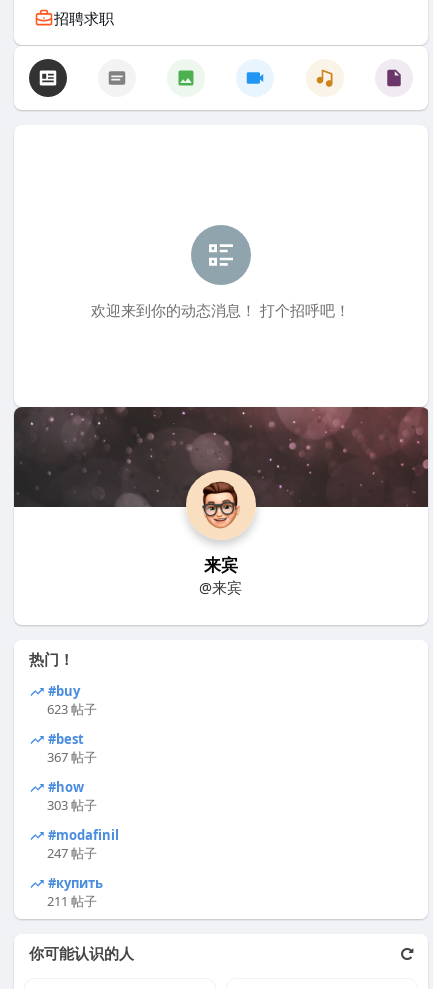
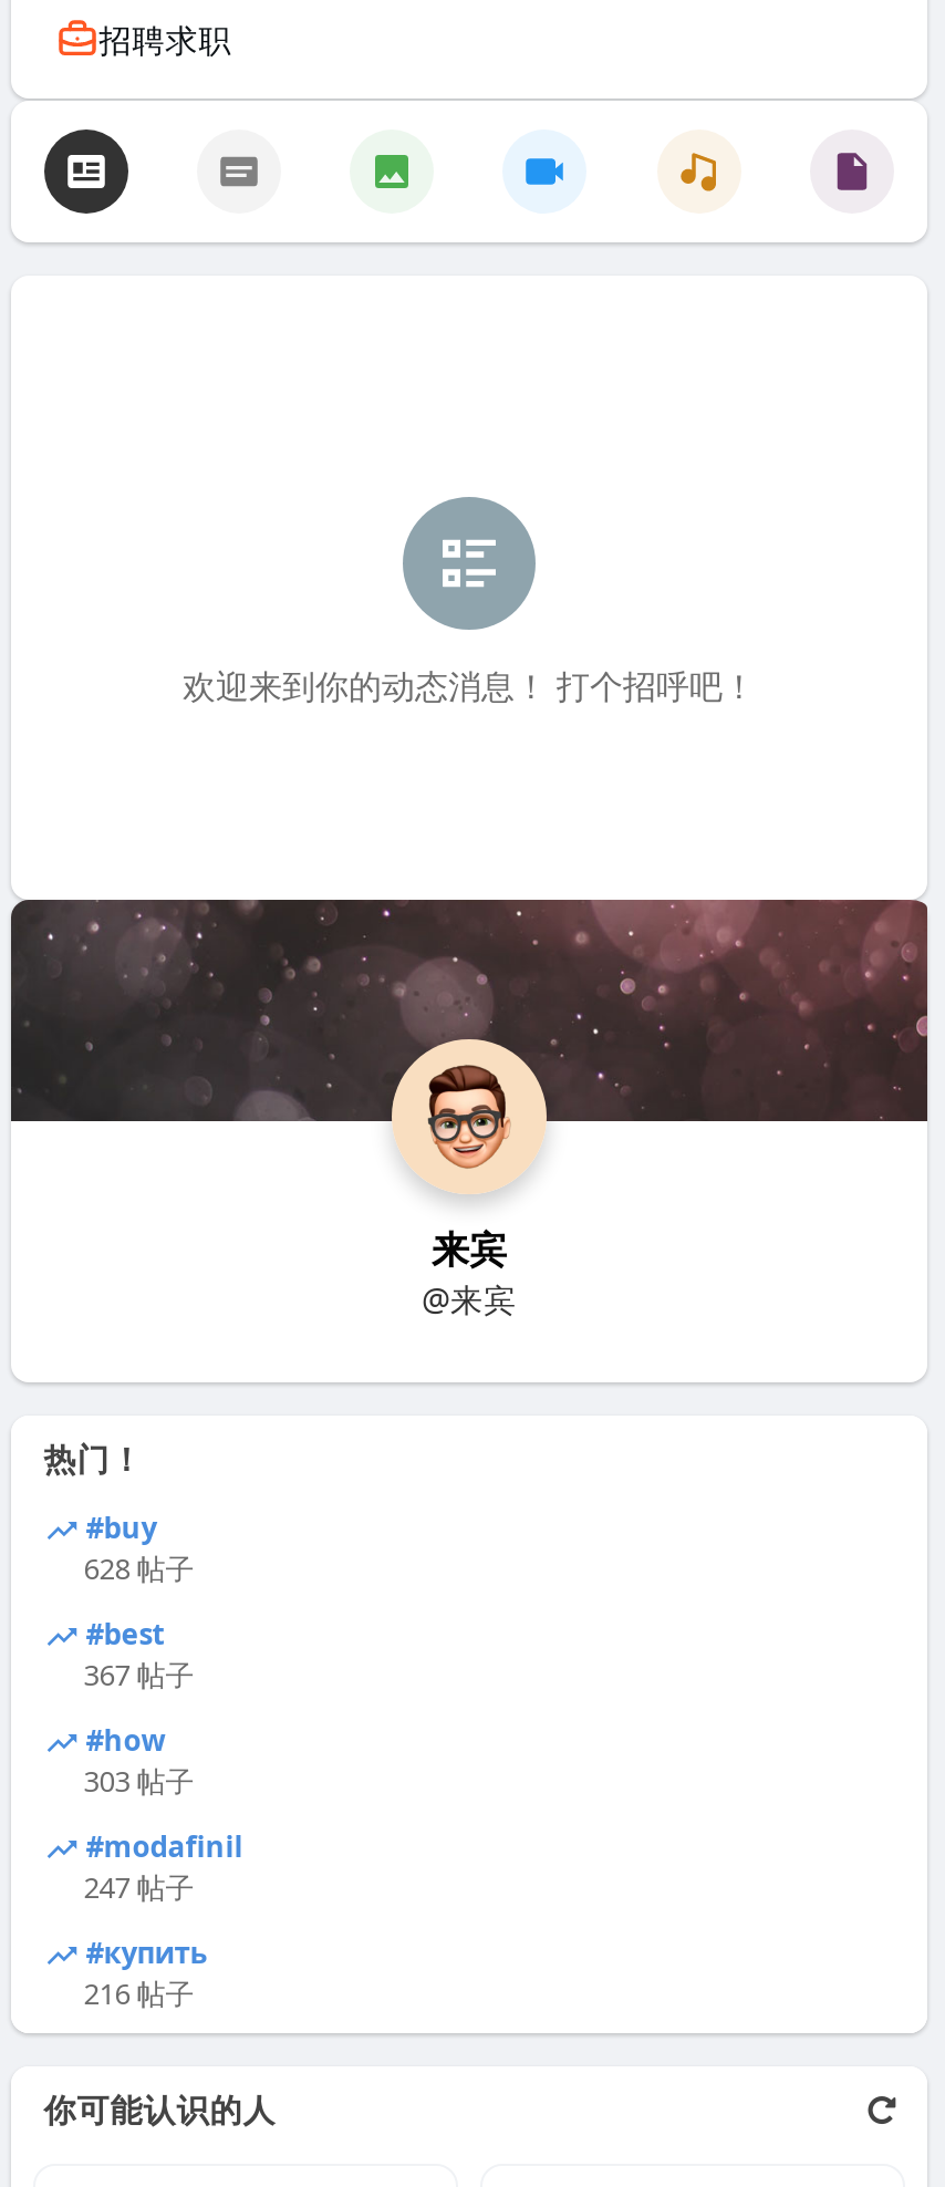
[47,700,97,718] 623 帖子 -> [83,1548,194,1588] 628 帖子
[47,892,97,910] 211 帖子 -> [83,1973,194,2013] 216 帖子

